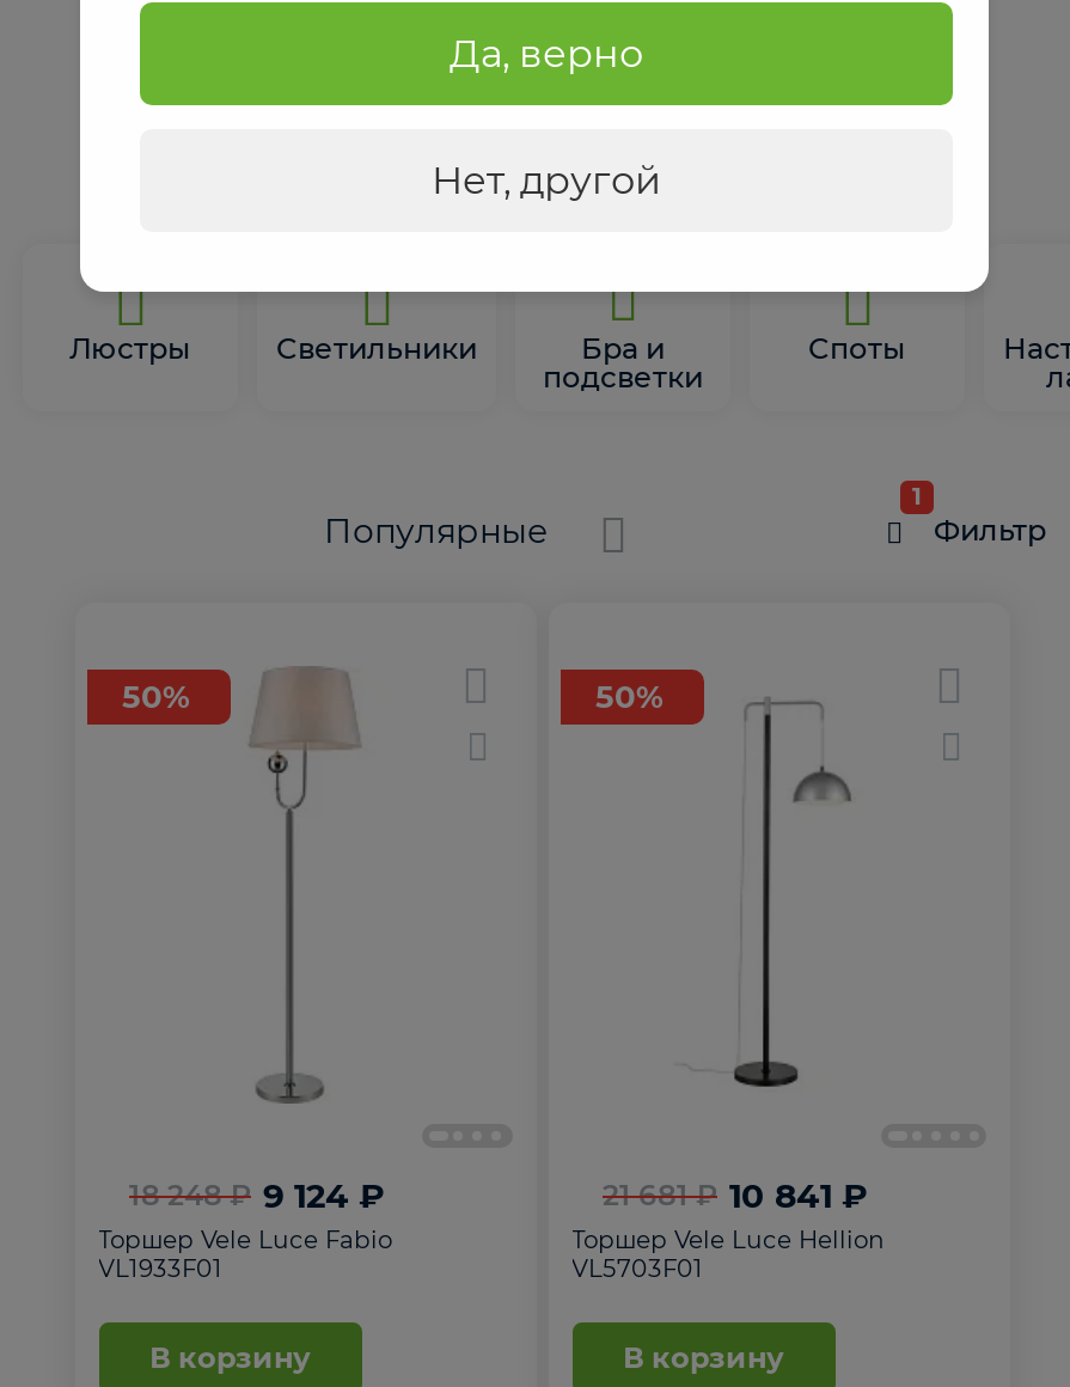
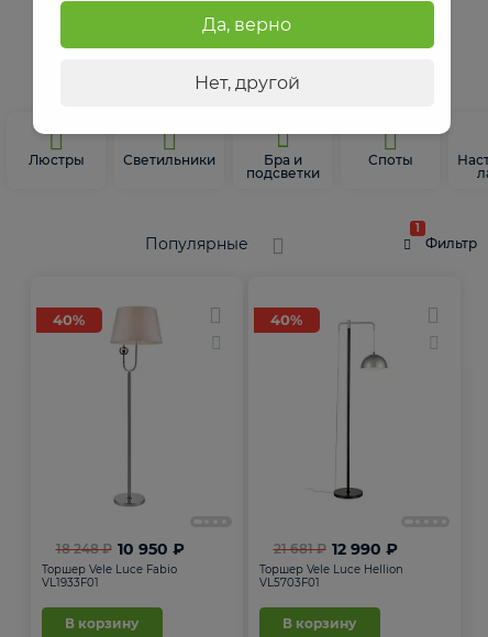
[122,677,189,715] 50% -> [52,311,84,328] 40%
[595,677,662,715] 50% -> [270,311,302,328] 40%
[263,1173,385,1216] 9 124 ₽ -> [117,539,184,559] 10 950 ₽
[729,1173,868,1216] 10 841 ₽ -> [331,539,397,559] 12 990 ₽

